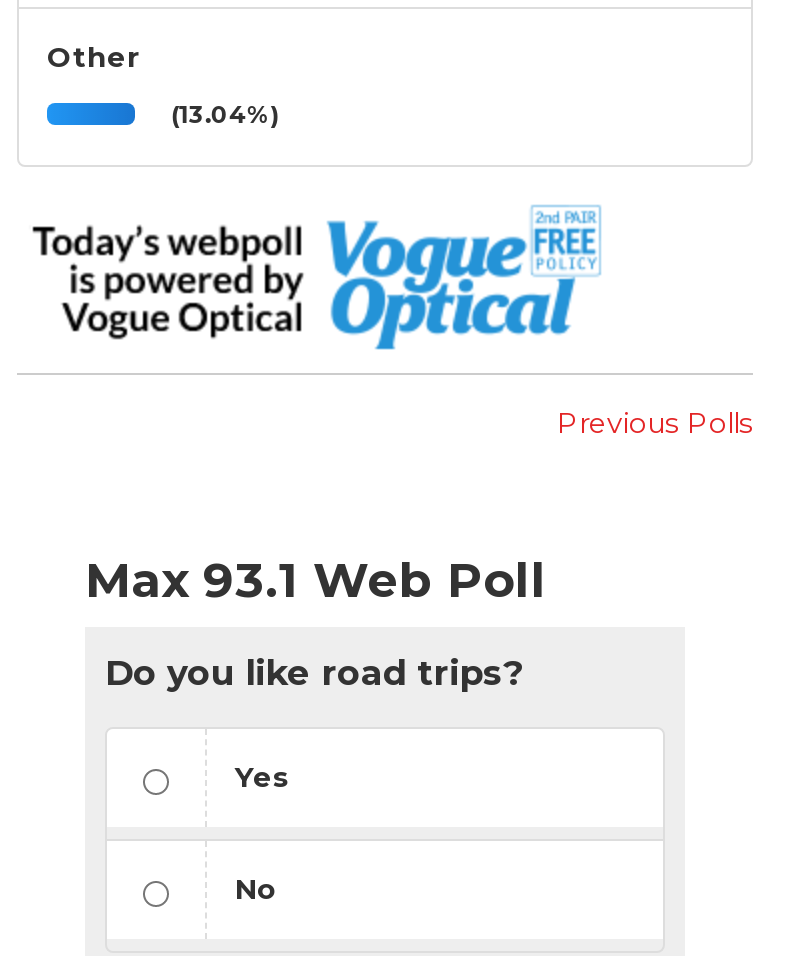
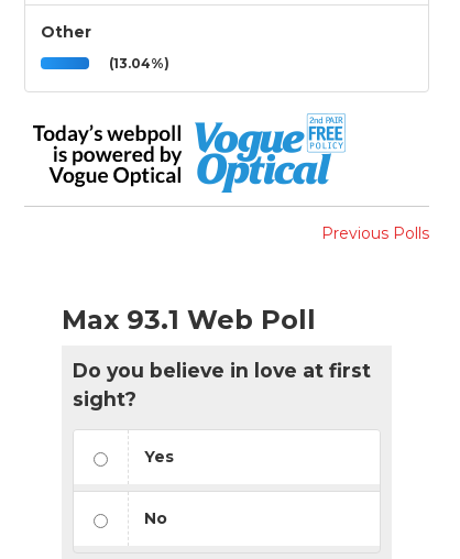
[105,651,523,693] Do you like road trips? -> [73,359,371,410] Do you believe in love at first | sight?

